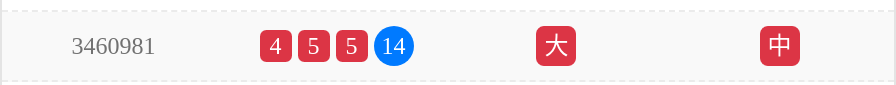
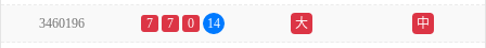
[72,32,358,60] 3460981 | 4 | 5 | 5 -> [39,16,194,31] 3460196 | 7 | 7 | 0

